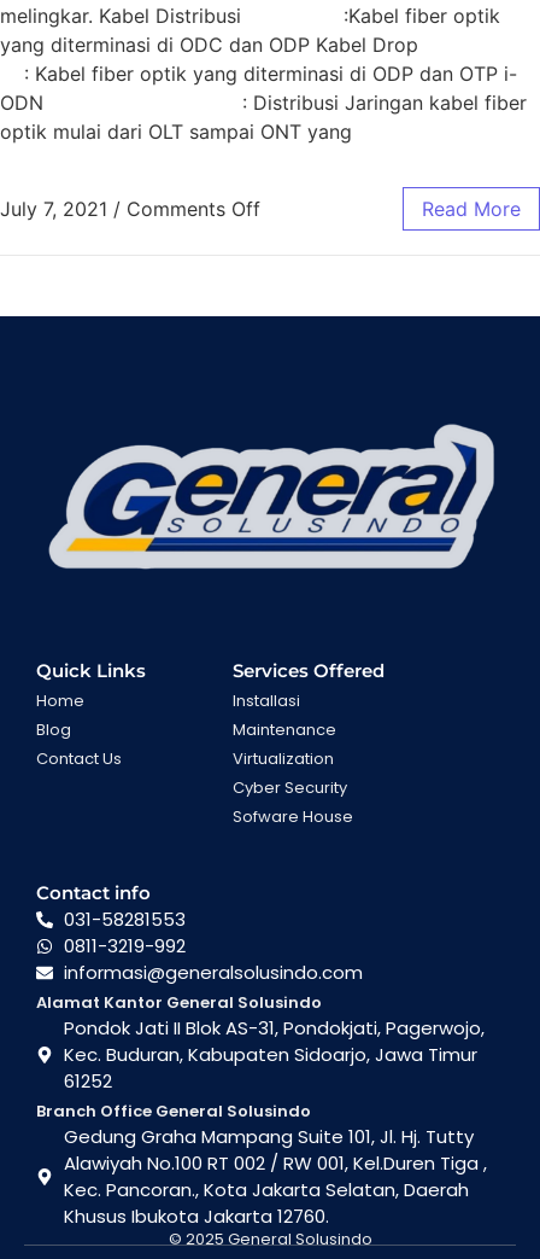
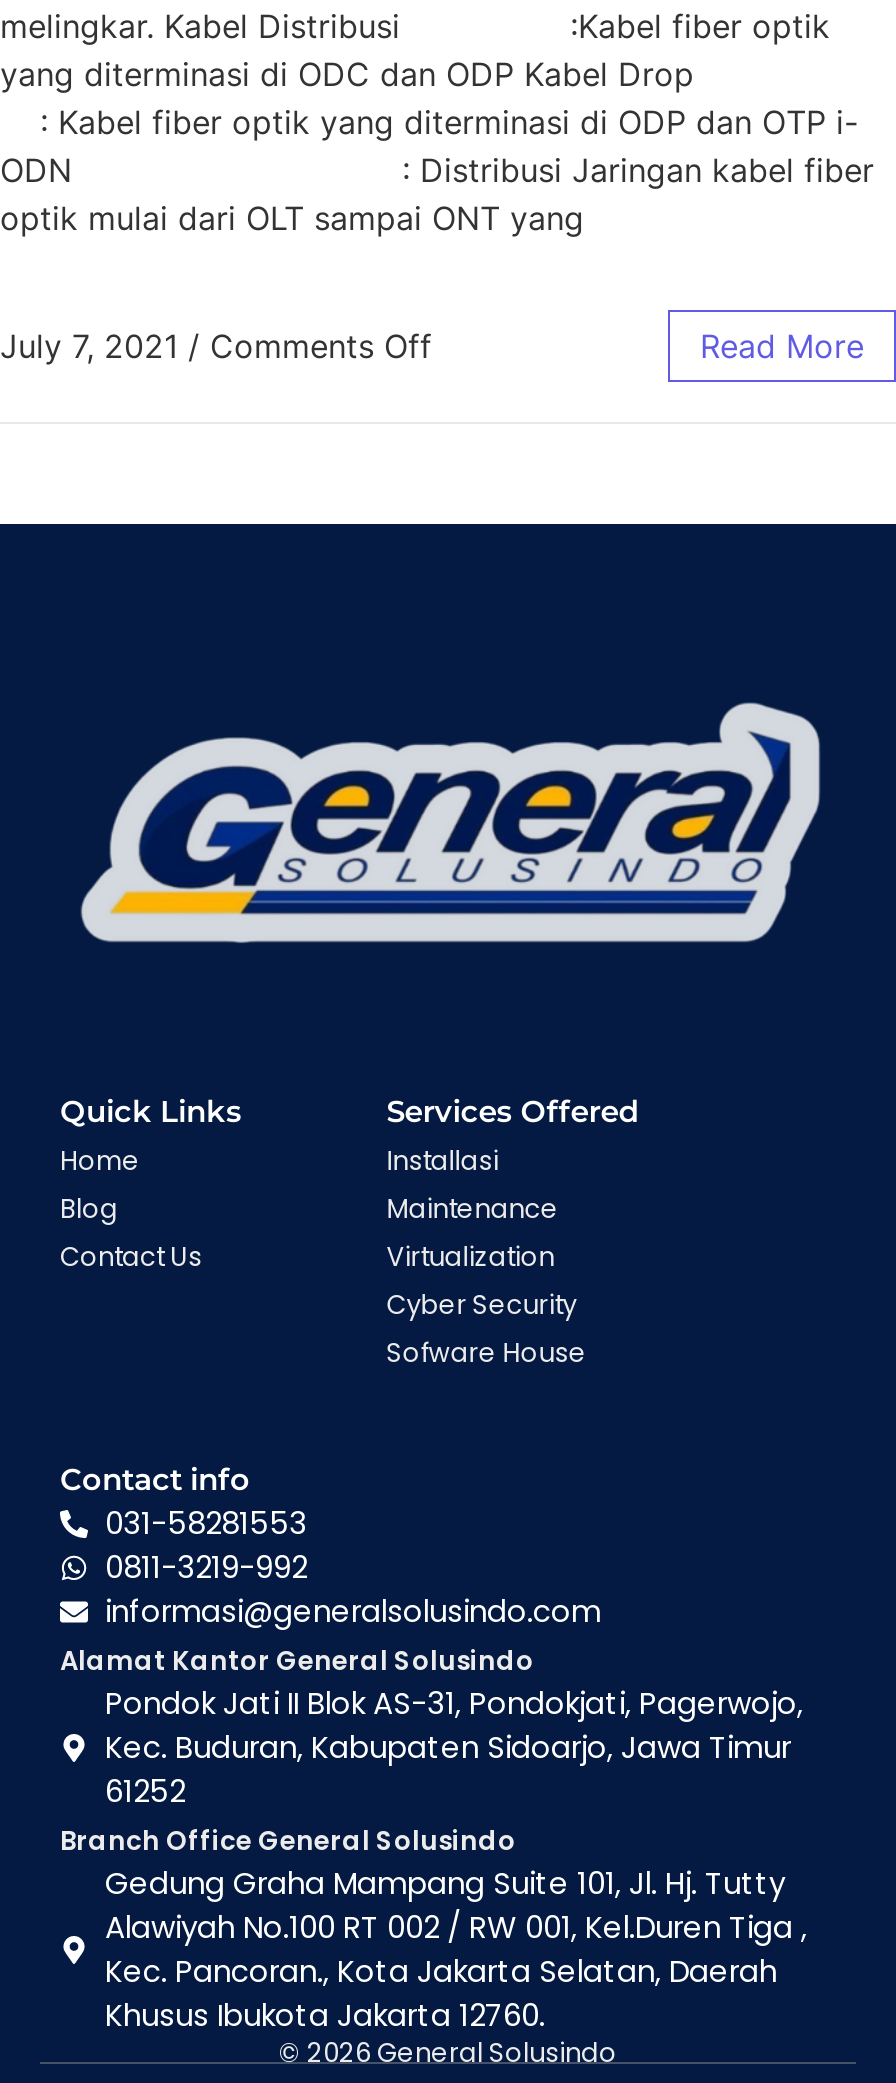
[168,1228,372,1251] © 2025 General Solusindo -> [279,2035,617,2073] © 2026 General Solusindo

